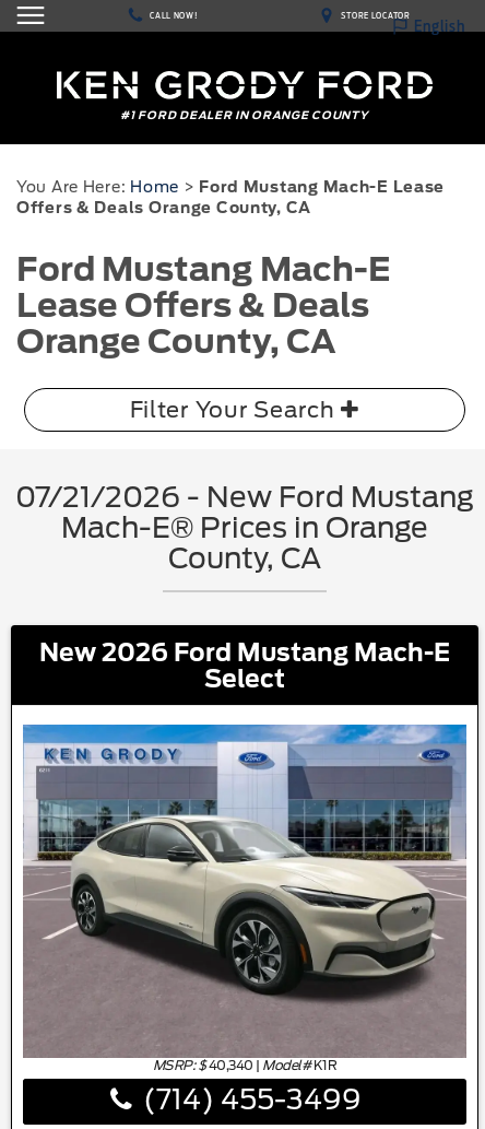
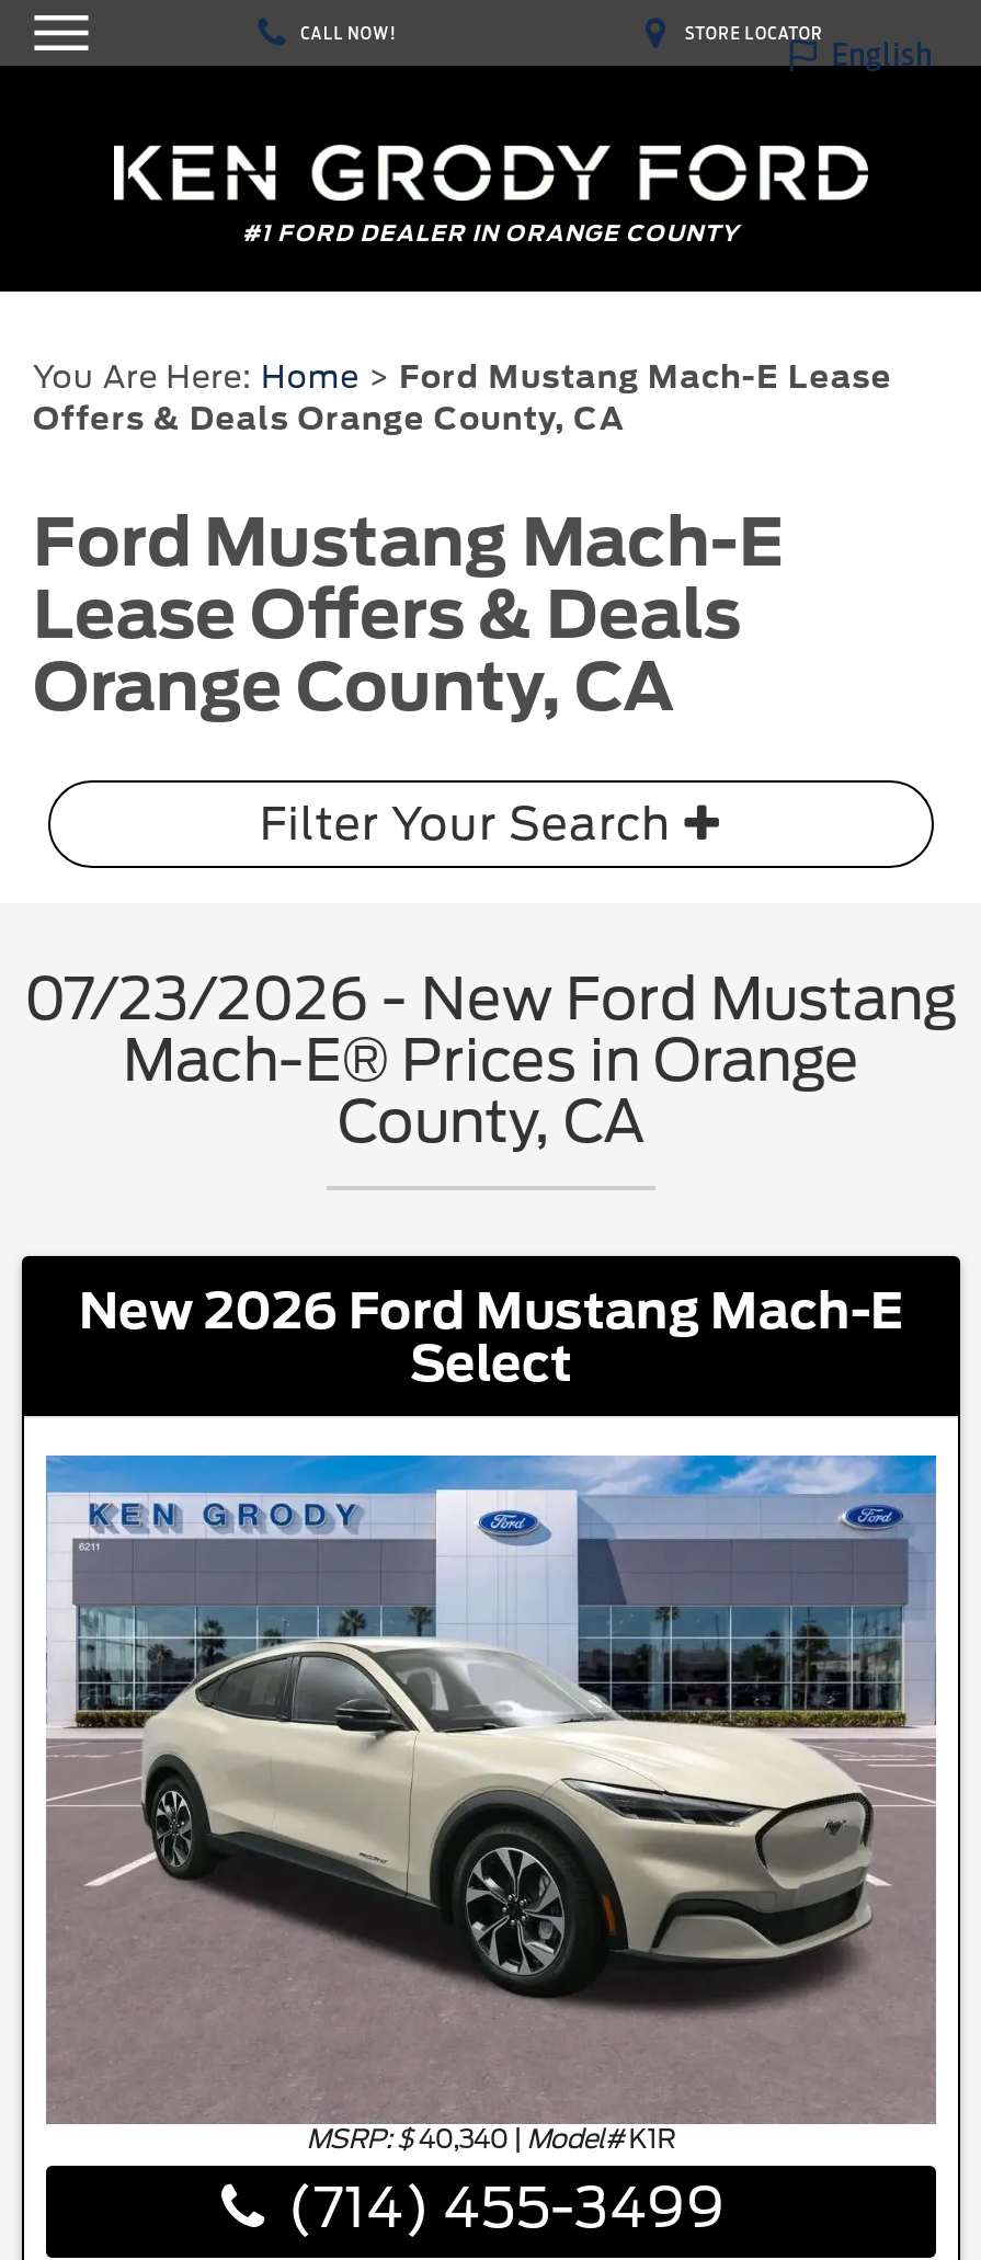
[15,480,474,514] 07/21/2026 - New Ford Mustang -> [24,965,958,1033] 07/23/2026 - New Ford Mustang

